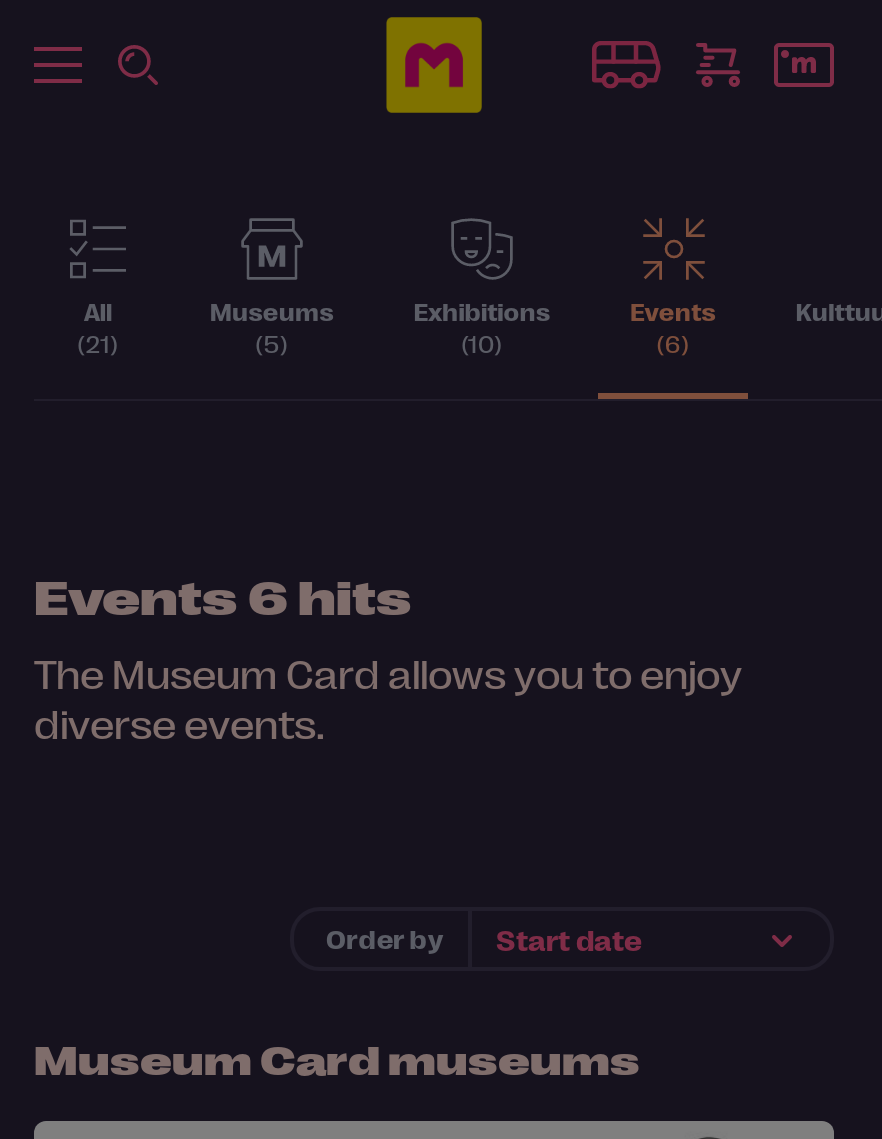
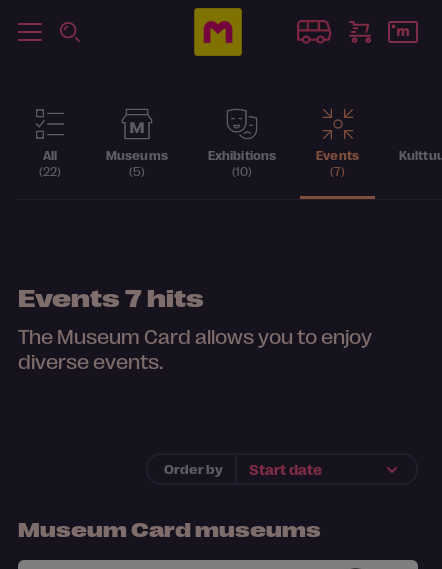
[78,329,118,357] (21) -> [39,164,61,178] (22)
[657,329,689,357] (6) -> [330,164,345,178] (7)
[34,565,412,623] Events 6 hits -> [18,282,204,311] Events 7 hits

